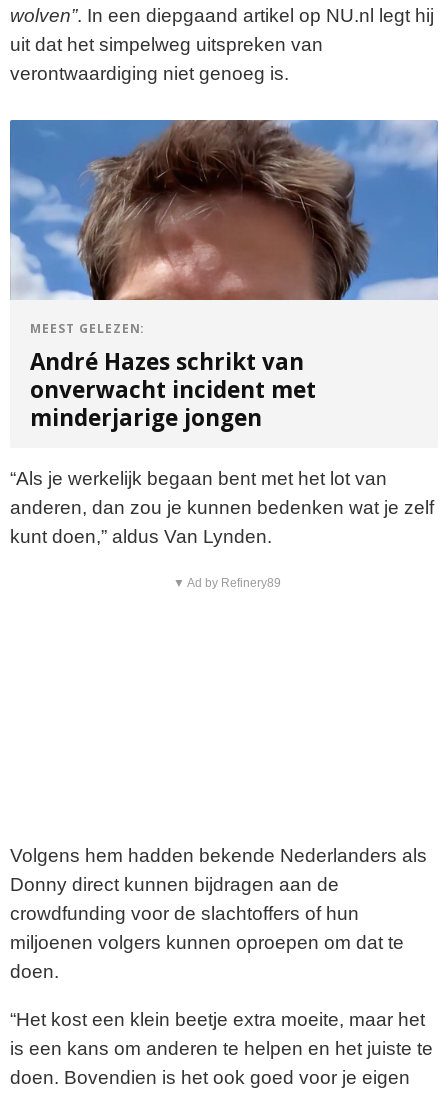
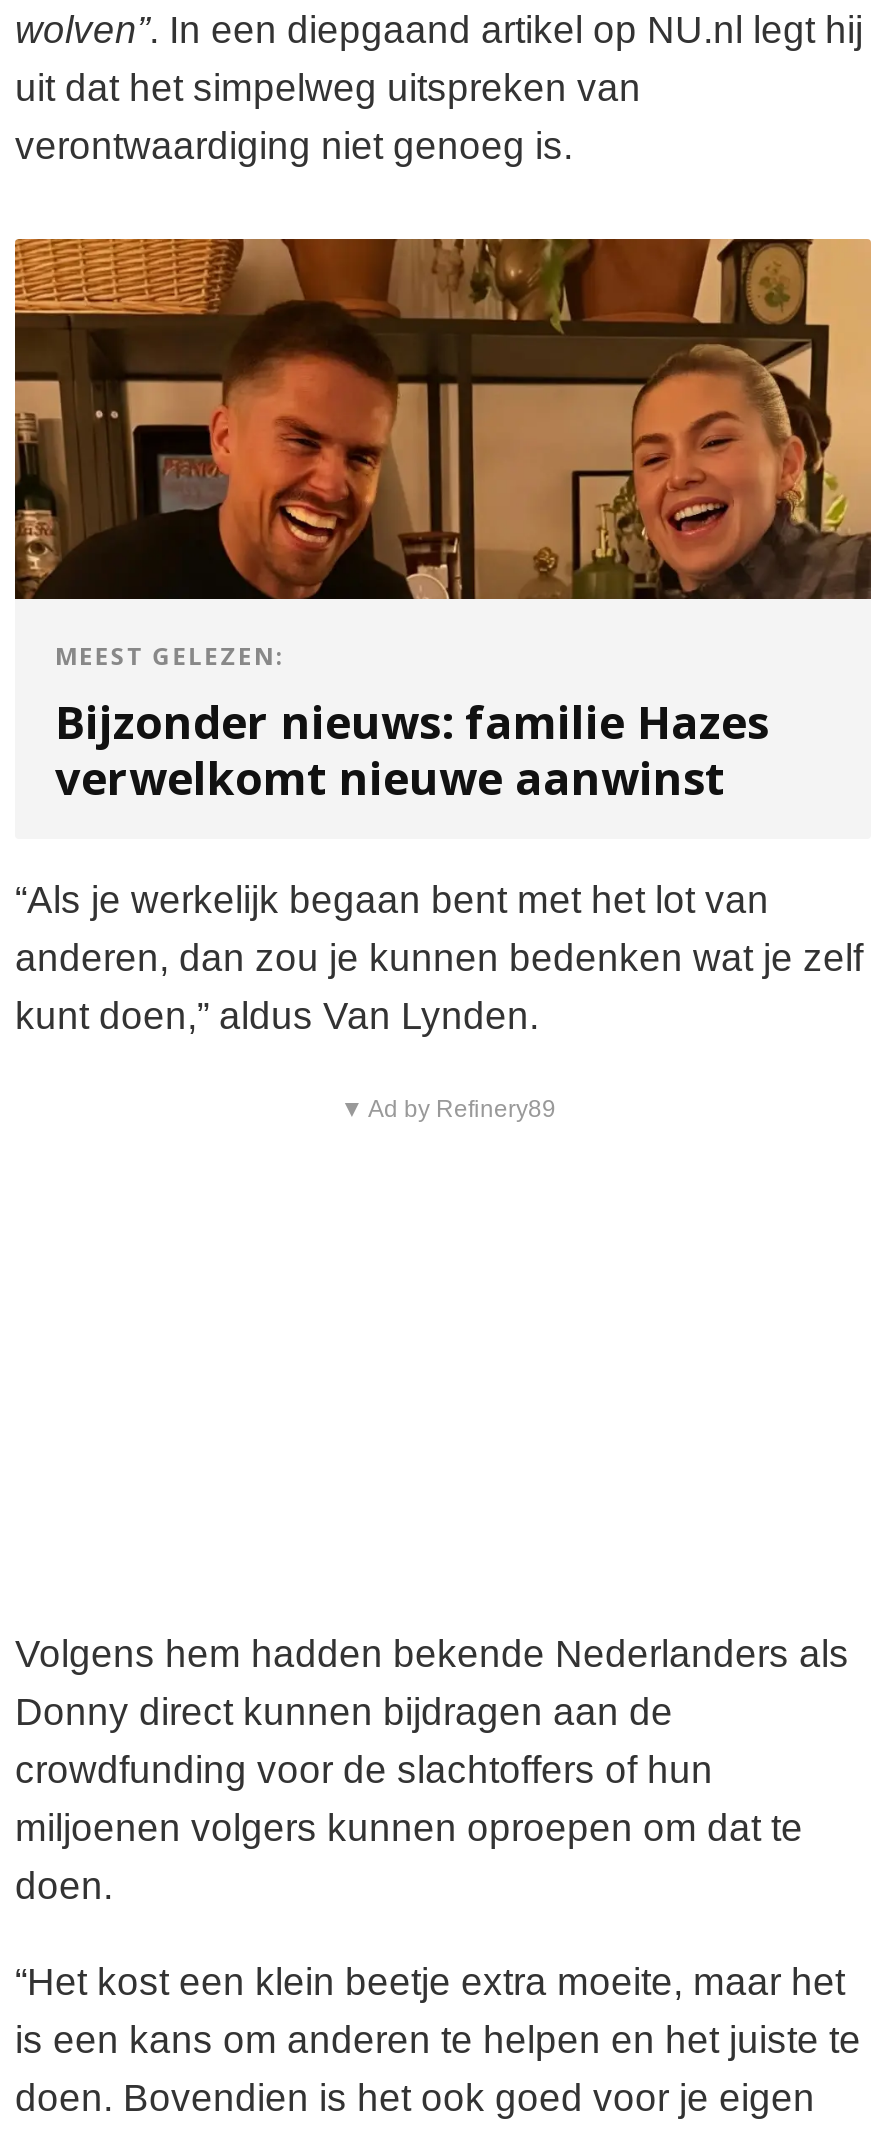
[9,119,439,301] [image] -> [13,237,873,601] [image]
[30,346,316,433] André Hazes schrikt van | onverwacht incident met | minderjarige jongen -> [55,692,769,810] Bijzonder nieuws: familie Hazes | verwelkomt nieuwe aanwinst

